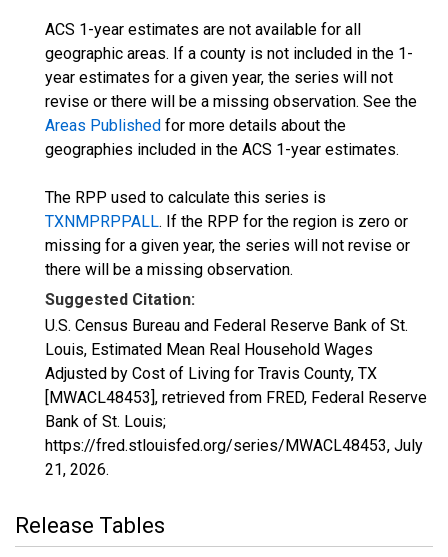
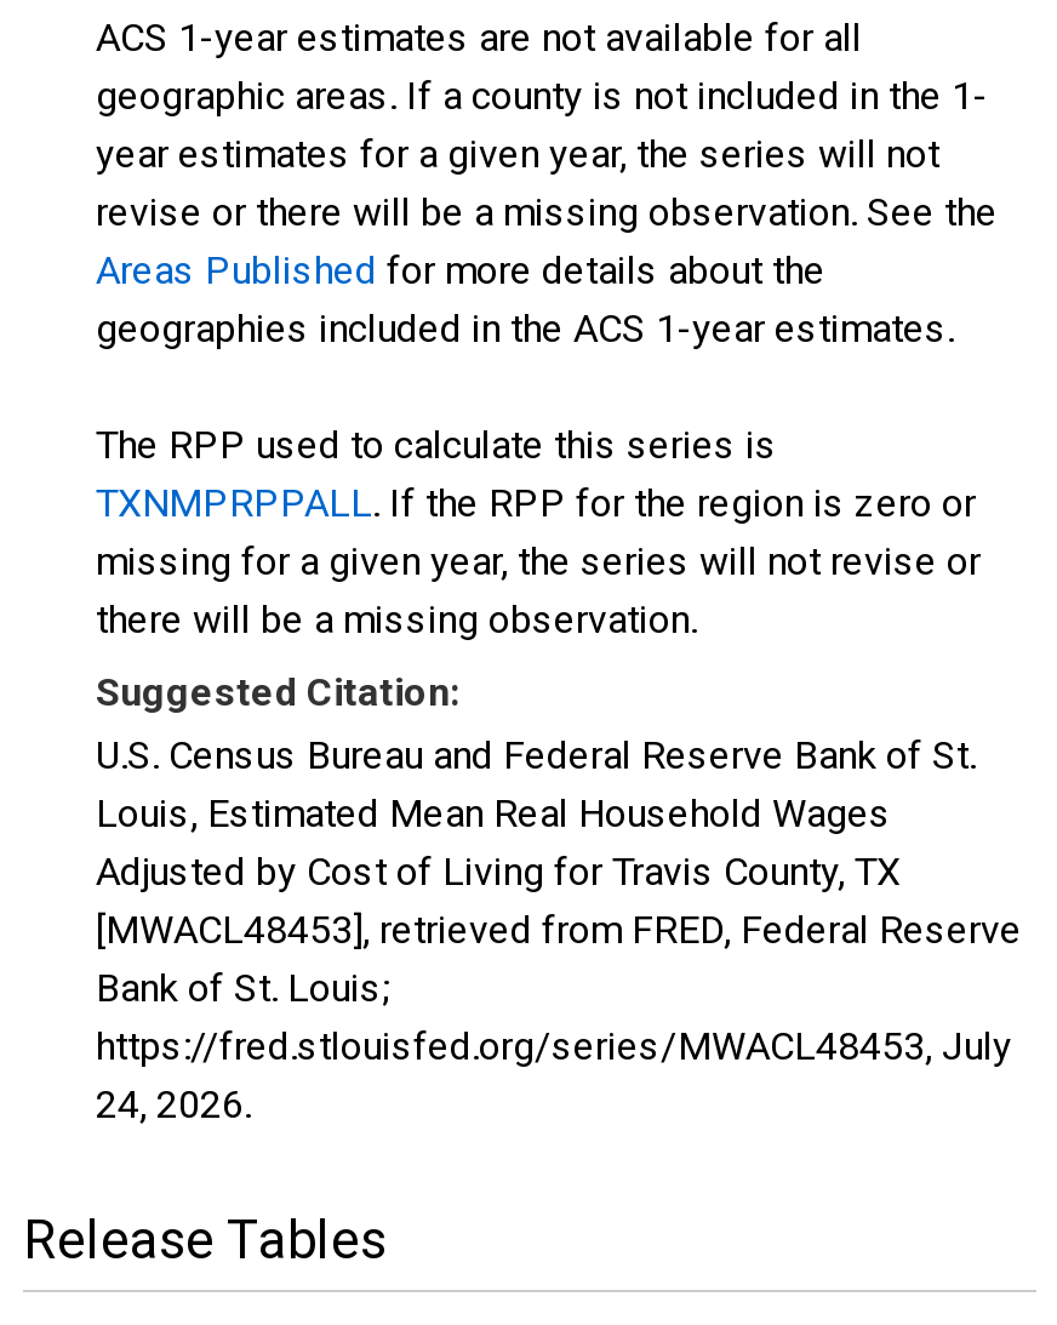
[45,460,109,479] 21, 2026. -> [96,1081,251,1127] 24, 2026.

